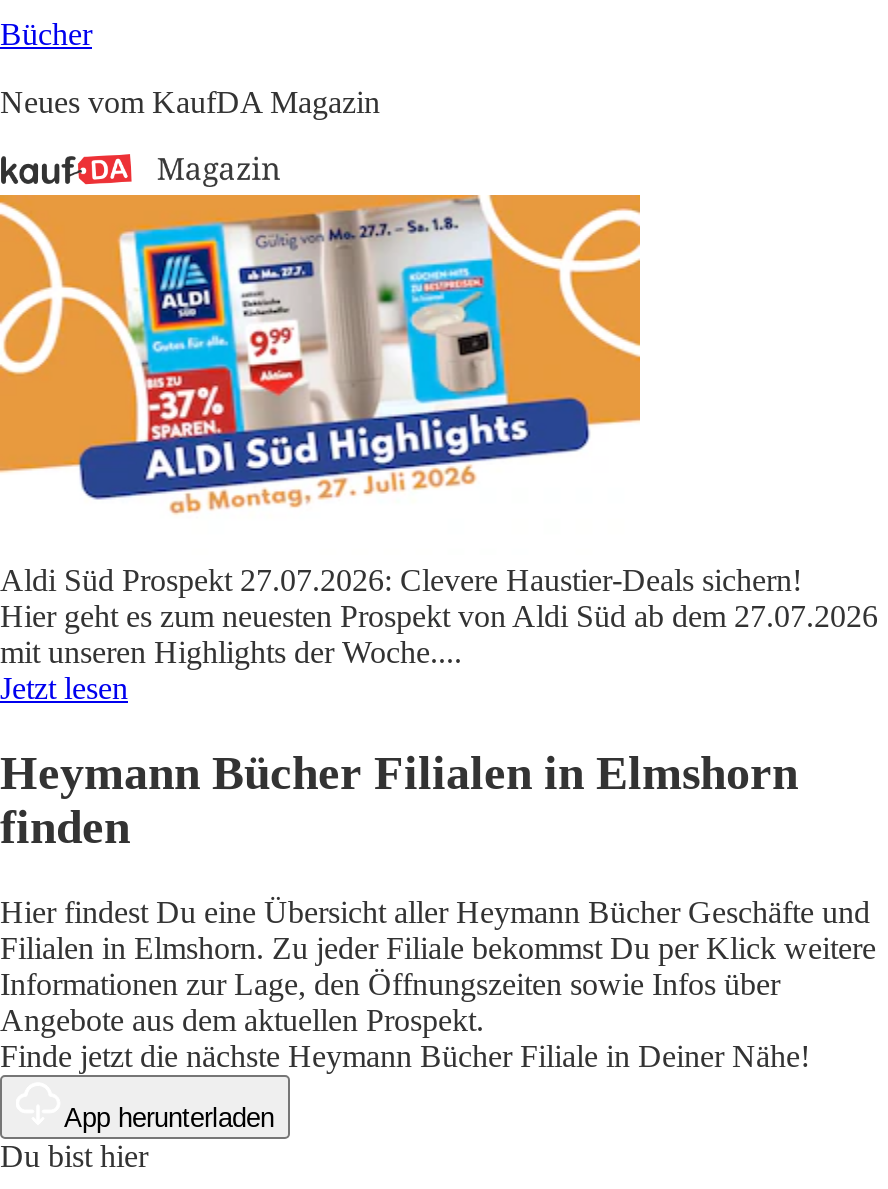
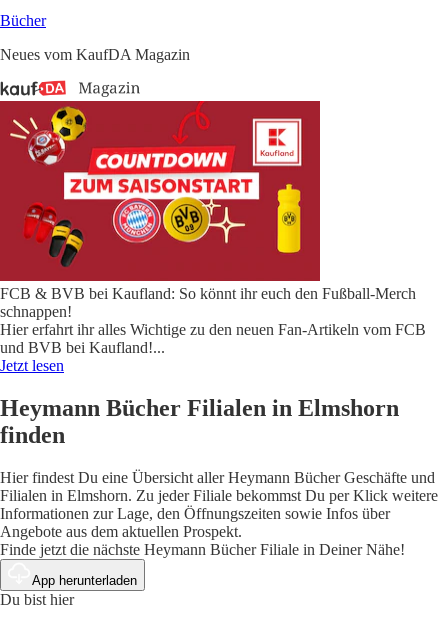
[0,193,878,669] [image] | Aldi Süd Prospekt 27.07.2026: Clevere Haustier-Deals sichern! | Hier geht es zum neuesten Prospekt von Aldi Süd ab dem 27.07.2026 | mit unseren Highlights der Woche.... -> [0,100,426,356] [image] | FCB & BVB bei Kaufland: So könnt ihr euch den Fußball-Merch | schnappen! | Hier erfahrt ihr alles Wichtige zu den neuen Fan-Artikeln vom FCB | und BVB bei Kaufland!...

